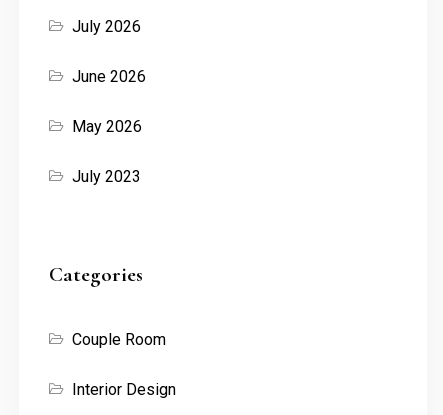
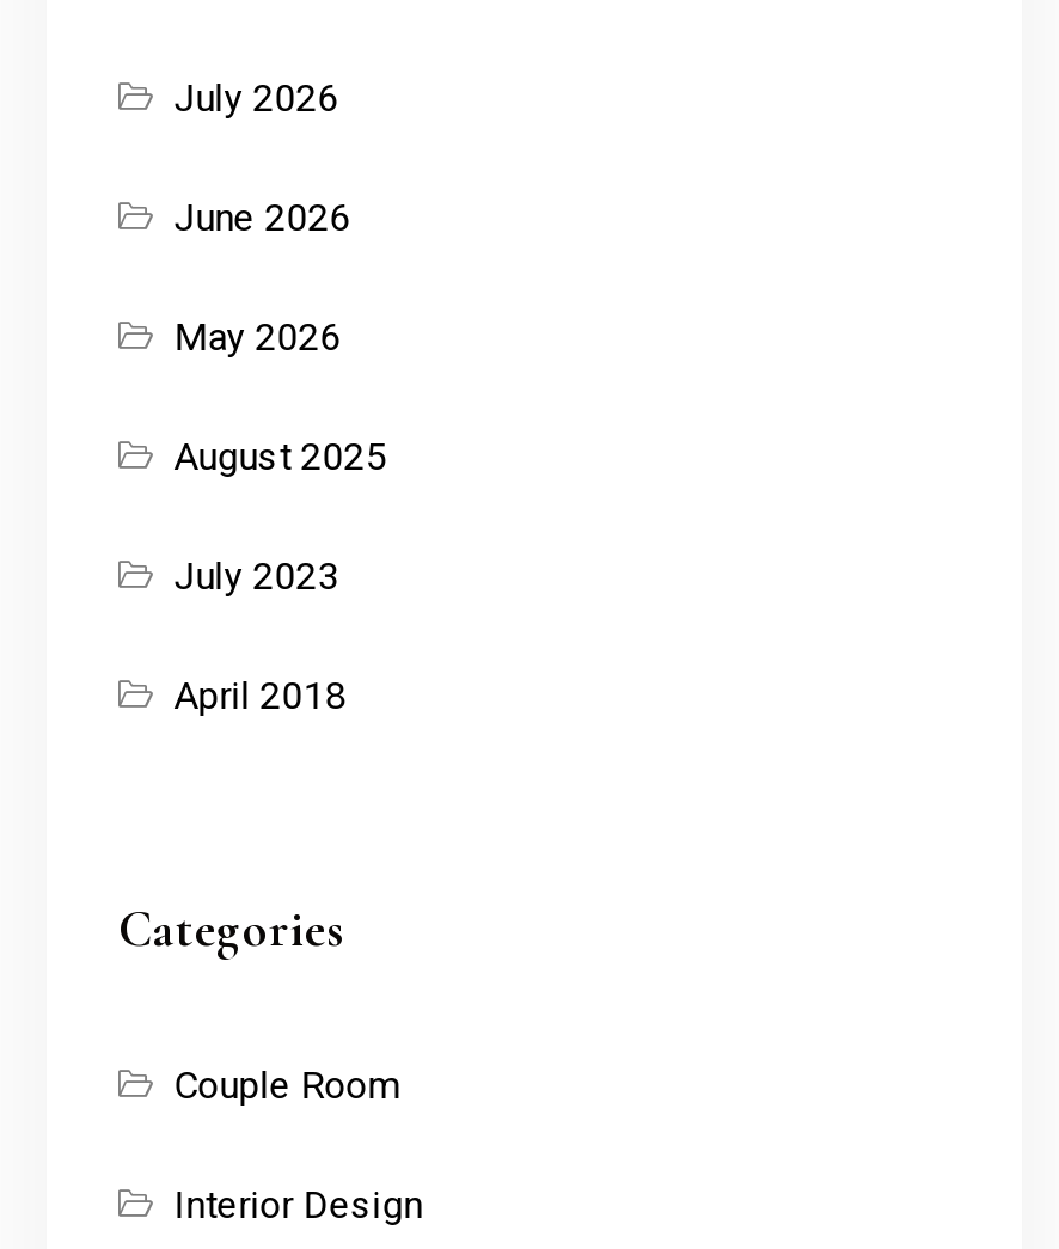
none -> [174,433,387,479] August 2025
none -> [174,672,346,718] April 2018

